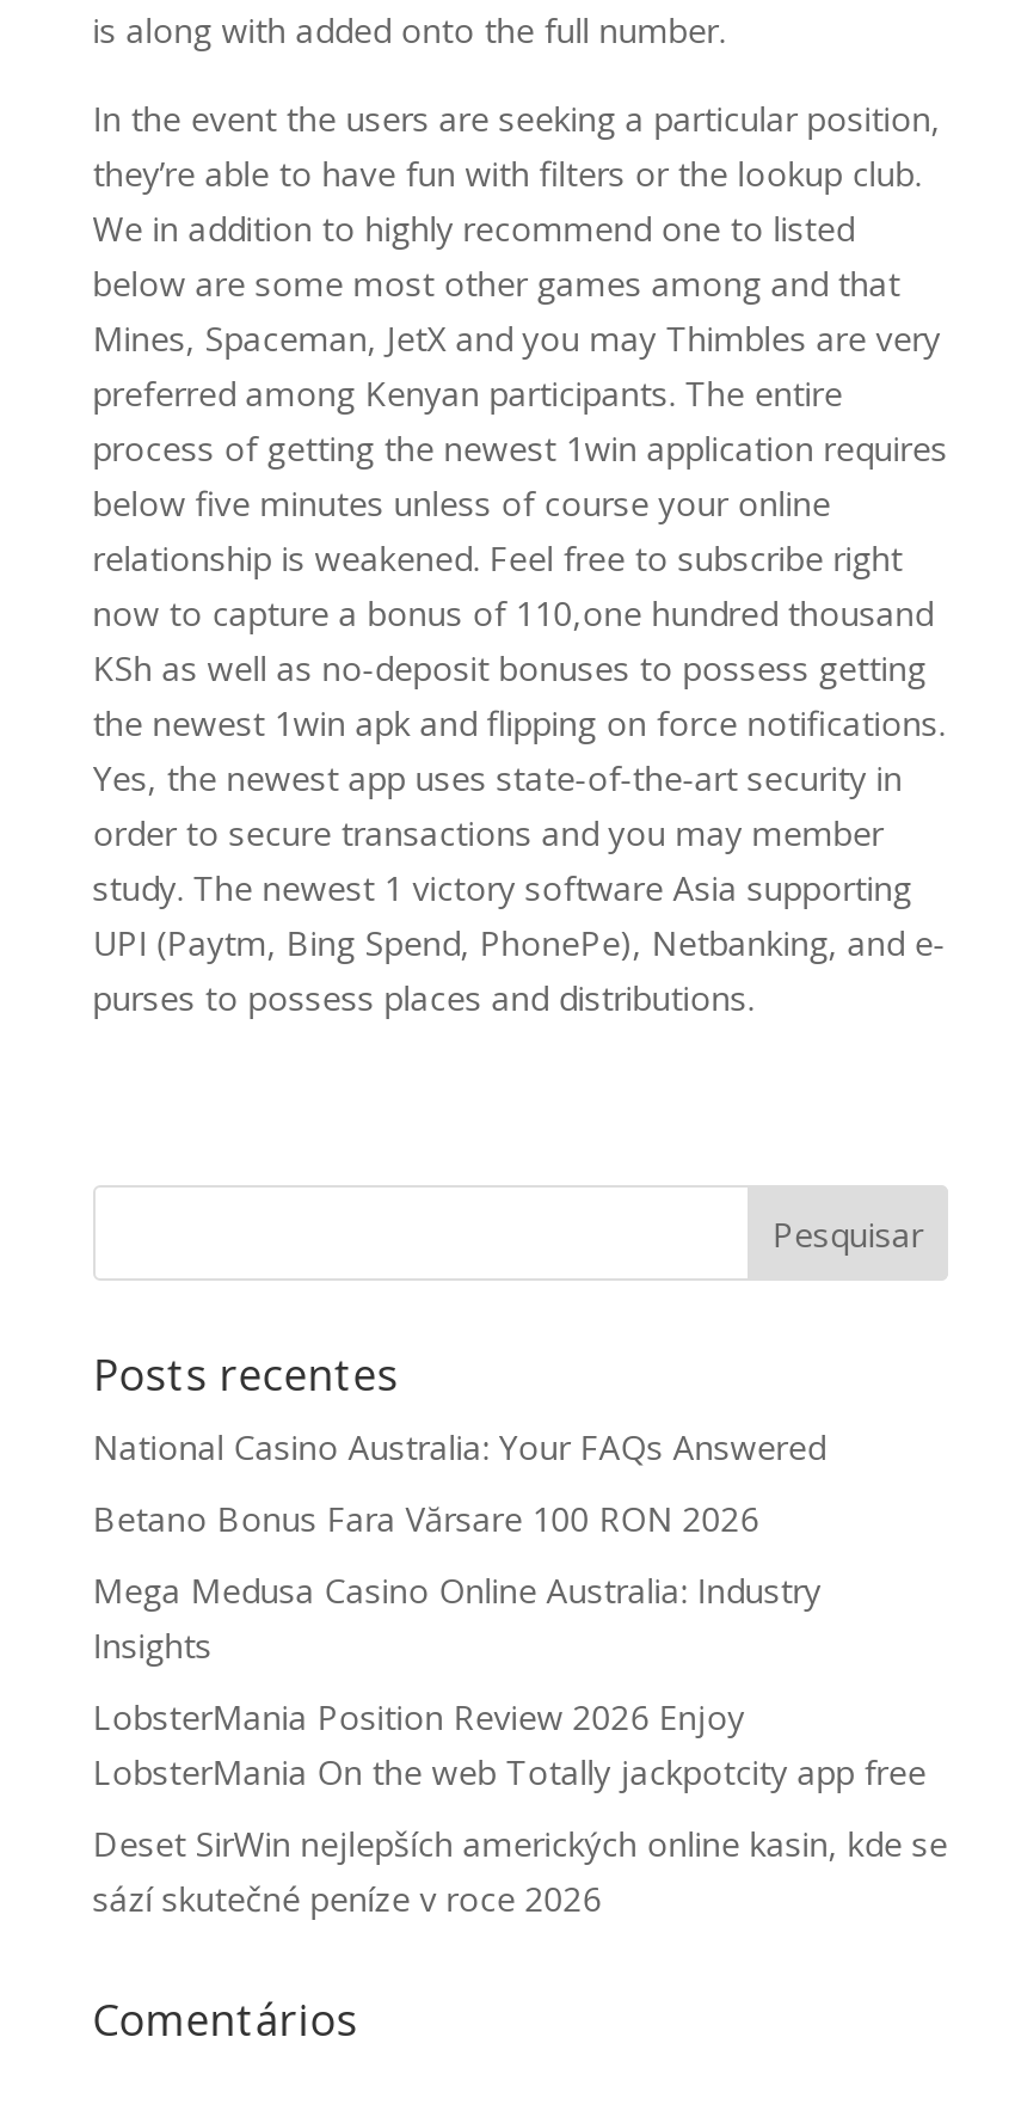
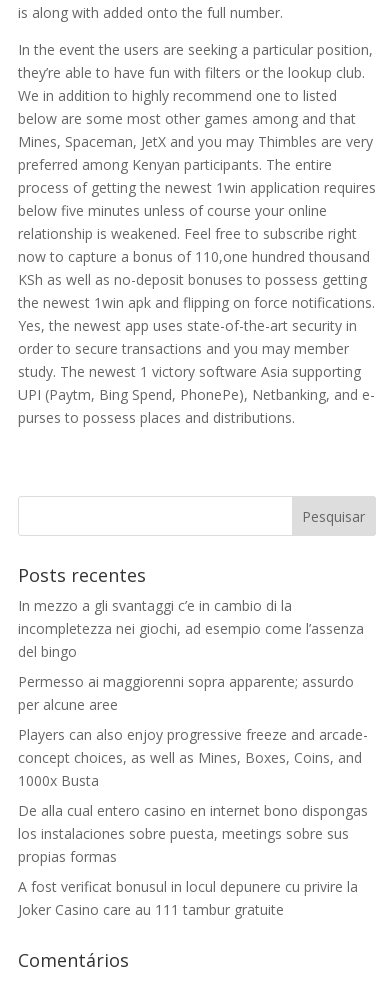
[93,1424,826,1469] National Casino Australia: Your FAQs Answered -> [18,596,364,661] In mezzo a gli svantaggi c’e in cambio di la | incompletezza nei giochi, ad esempio come l’assenza | del bingo
[93,1495,759,1541] Betano Bonus Fara Vărsare 100 RON 2026 -> [18,672,354,714] Permesso ai maggiorenni sopra apparente; assurdo | per alcune aree
[93,1567,821,1667] Mega Medusa Casino Online Australia: Industry | Insights -> [18,725,368,790] Players can also enjoy progressive freeze and arcade- | concept choices, as well as Mines, Boxes, Coins, and | 1000x Busta
[93,1694,926,1794] LobsterMania Position Review 2026 Enjoy | LobsterMania On the web Totally jackpotcity app free -> [18,801,368,866] De alla cual entero casino en internet bono dispongas | los instalaciones sobre puesta, meetings sobre sus | propias formas
[93,1820,948,1921] Deset SirWin nejlepších amerických online kasin, kde se | sází skutečné peníze v roce 2026 -> [18,877,358,919] A fost verificat bonusul in locul depunere cu privire la | Joker Casino care au 111 tambur gratuite

